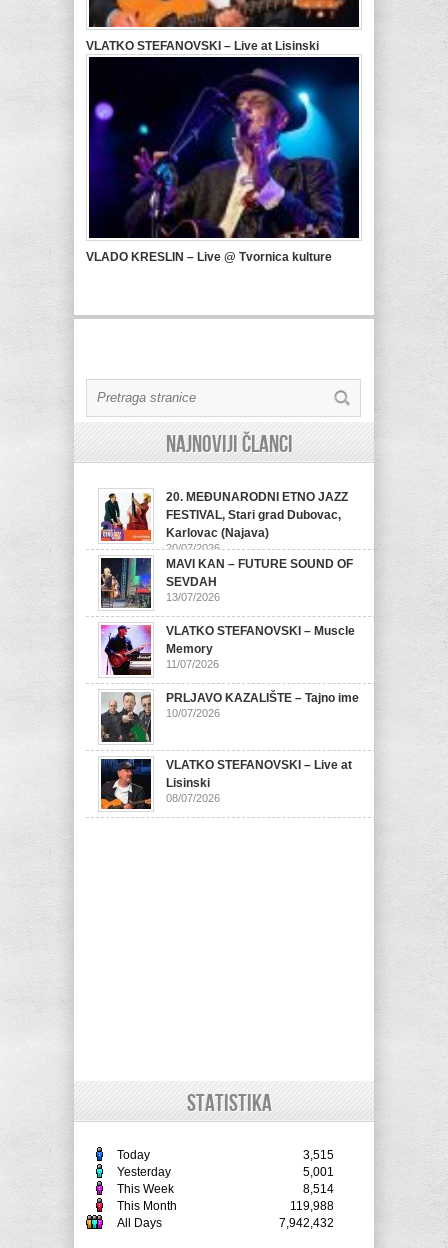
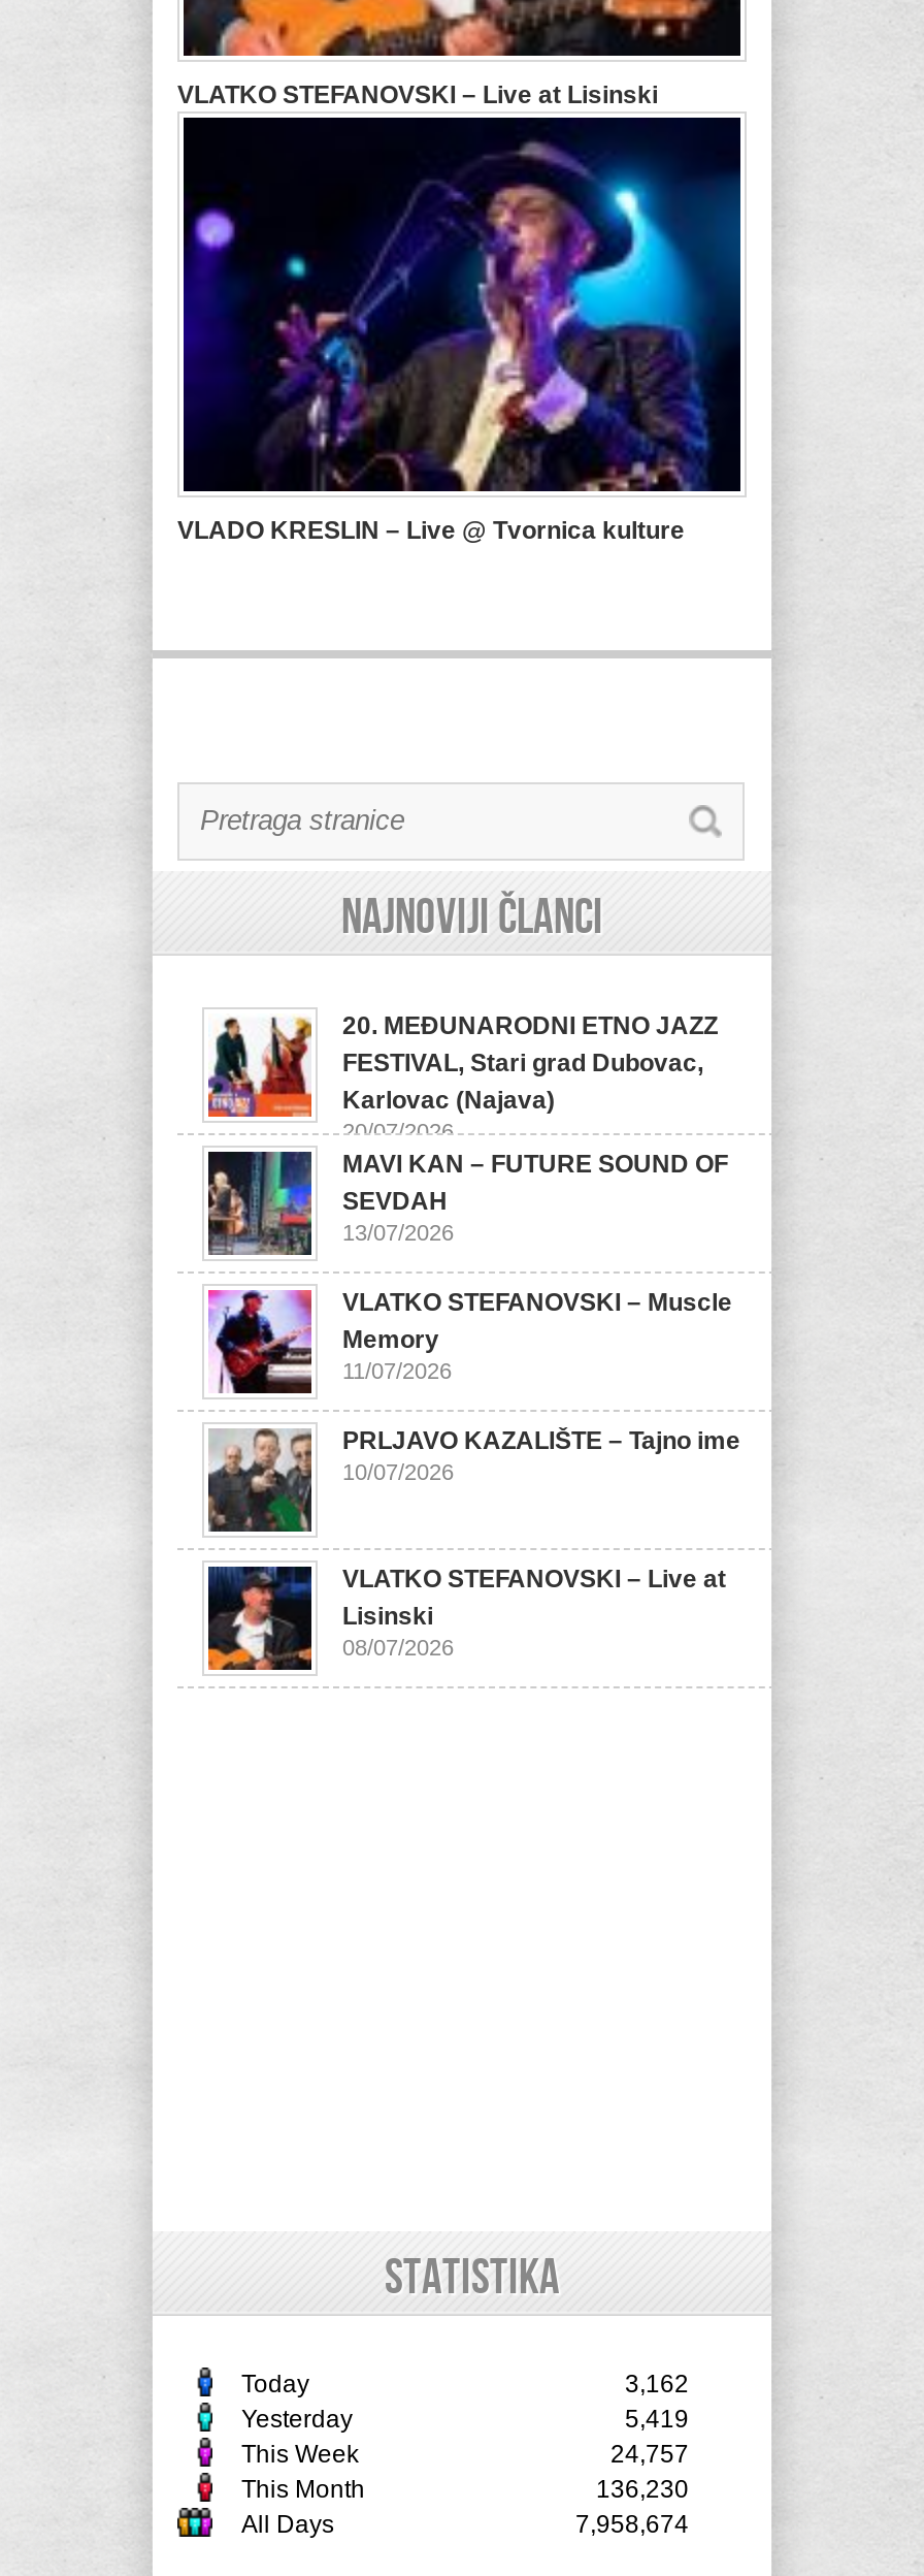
[303,1148,334,1162] 3,515 -> [625,2370,689,2398] 3,162
[303,1165,334,1179] 5,001 -> [625,2405,689,2434] 5,419
[303,1182,334,1196] 8,514 -> [610,2440,689,2469] 24,757
[290,1199,334,1213] 119,988 -> [596,2475,689,2504] 136,230
[279,1216,334,1230] 7,942,432 -> [575,2510,689,2539] 7,958,674

